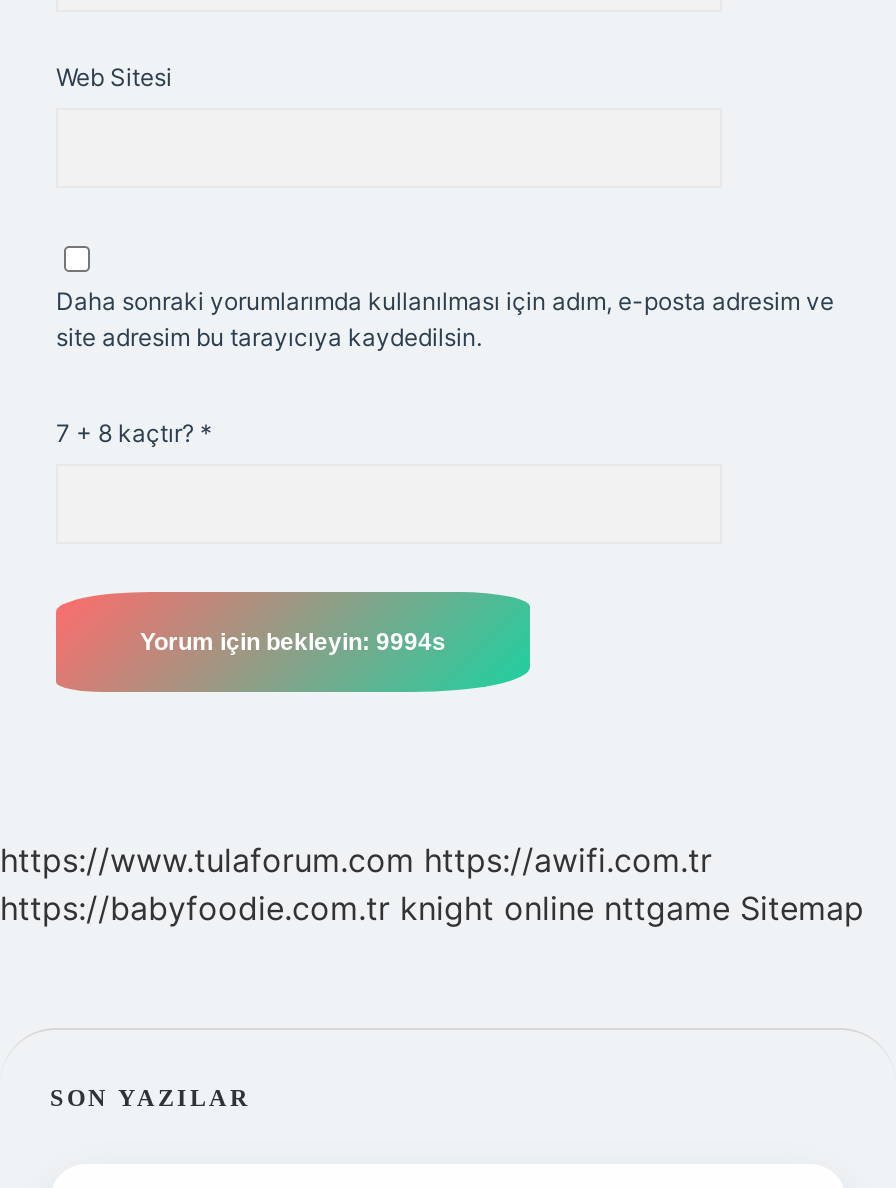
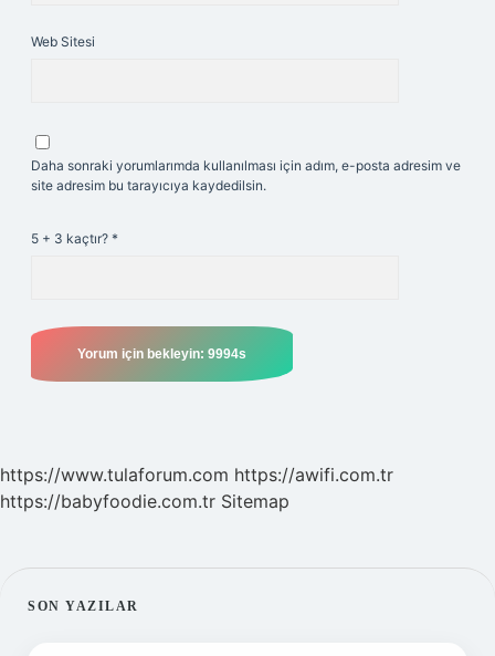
[56,418,212,448] 7 + 8 kaçtır? * -> [31,230,118,247] 5 + 3 kaçtır? *
[0,888,864,928] https://babyfoodie.com.tr knight online nttgame Sitemap -> [0,490,289,512] https://babyfoodie.com.tr Sitemap

